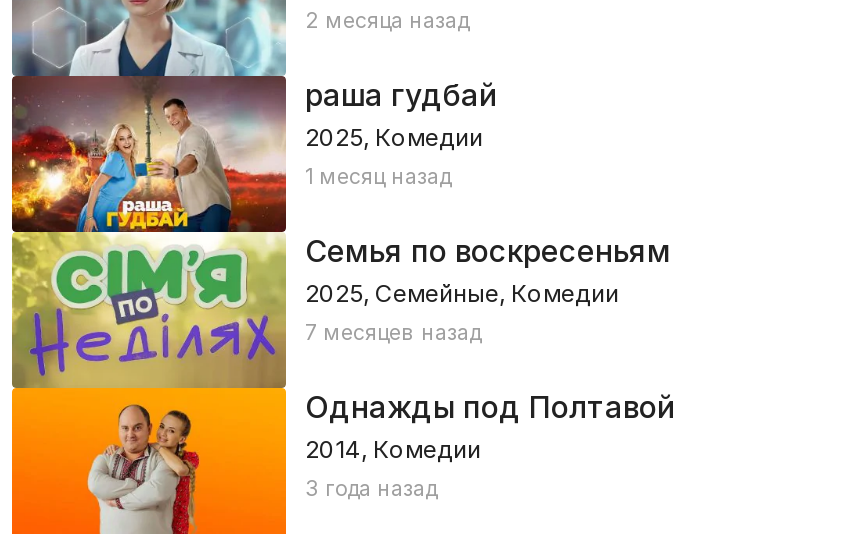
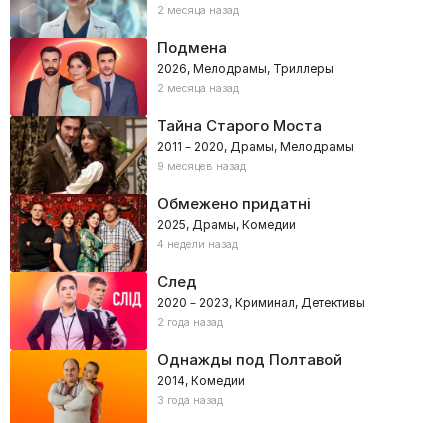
[10,74,671,390] [image] | раша гудбай | 2025, Комедии | 1 месяц назад | Семья по воскресеньям | 2025, Семейные, Комедии | 7 месяцев назад -> [9,37,364,351] [image] | Подмена | 2026, Мелодрамы, Триллеры | 2 месяца назад | Тайна Старого Моста | 2011 – 2020, Драмы, Мелодрамы | 9 месяцев назад | Обмежено придатні | 2025, Драмы, Комедии | 4 недели назад | След | 2020 – 2023, Криминал, Детективы | 2 года назад

